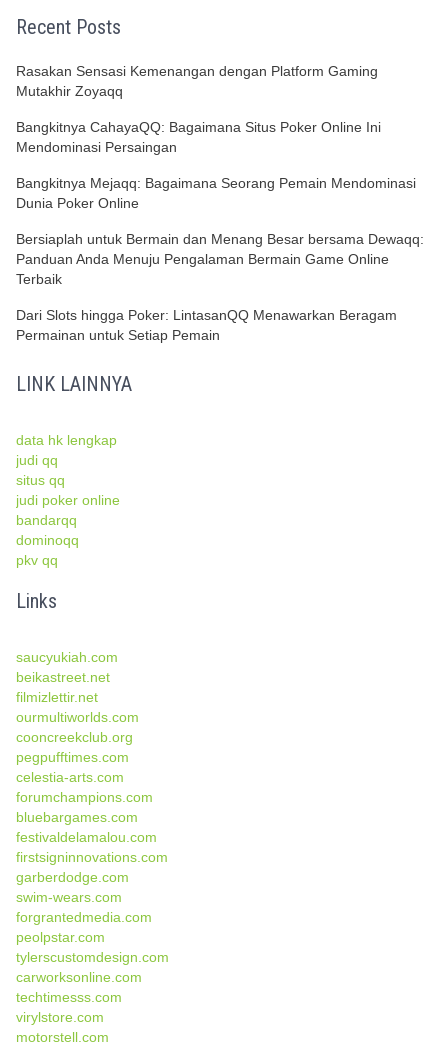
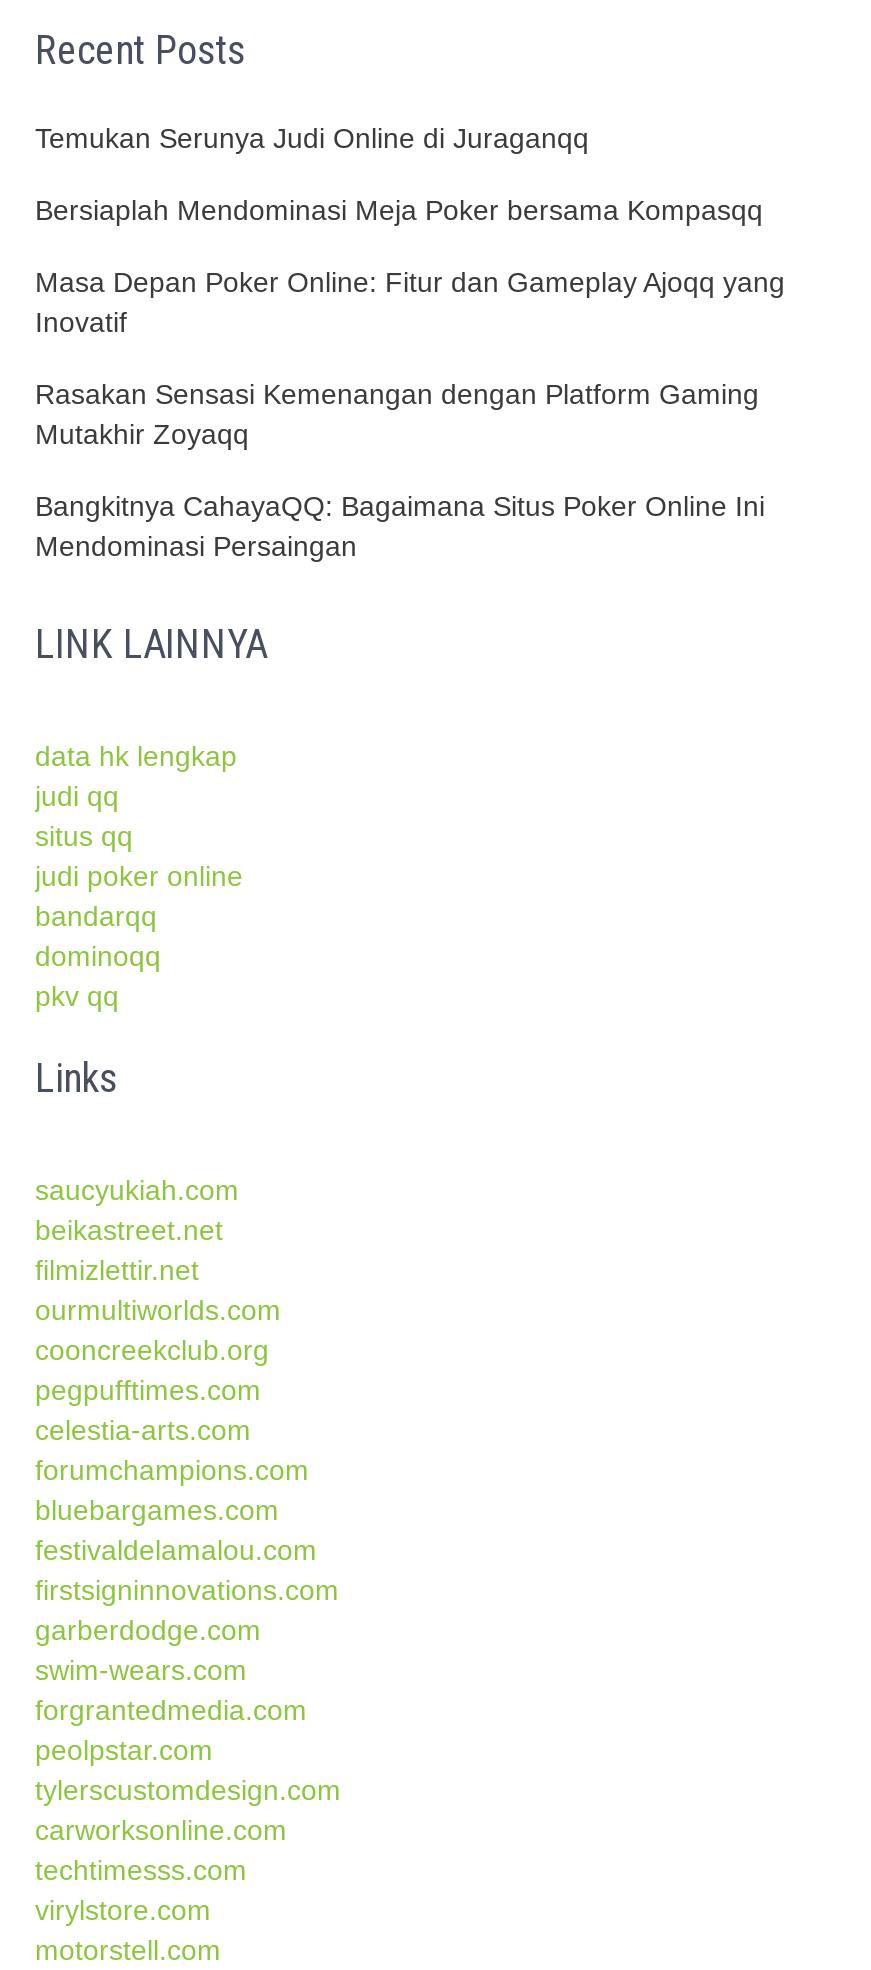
none -> [35,122,785,338] Temukan Serunya Judi Online di Juraganqq | Bersiaplah Mendominasi Meja Poker bersama Kompasqq | Masa Depan Poker Online: Fitur dan Gameplay Ajoqq yang | Inovatif
moved [16,63,381,155] -> [35,378,765,562]: Rasakan Sensasi Kemenangan dengan Platform Gaming | Mutakhir Zoyaqq | Bangkitnya CahayaQQ: Bagaimana Situs Poker Online Ini | Mendominasi Persaingan
[16,175,424,343] Bangkitnya Mejaqq: Bagaimana Seorang Pemain Mendominasi | Dunia Poker Online | Bersiaplah untuk Bermain dan Menang Besar bersama Dewaqq: | Panduan Anda Menuju Pengalaman Bermain Game Online | Terbaik | Dari Slots hingga Poker: LintasanQQ Menawarkan Beragam | Permainan untuk Setiap Pemain -> none

